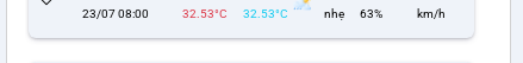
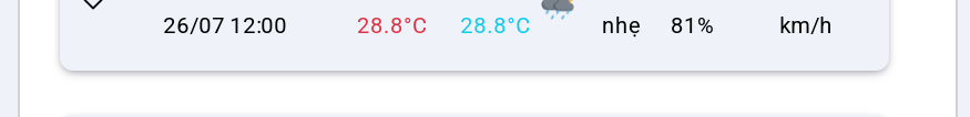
[82,8,288,21] 23/07 08:00 | 32.53°C | 32.53°C -> [163,14,531,38] 26/07 12:00 | 28.8°C | 28.8°C
[324,8,382,21] nhẹ 63% -> [602,14,713,38] nhẹ 81%

